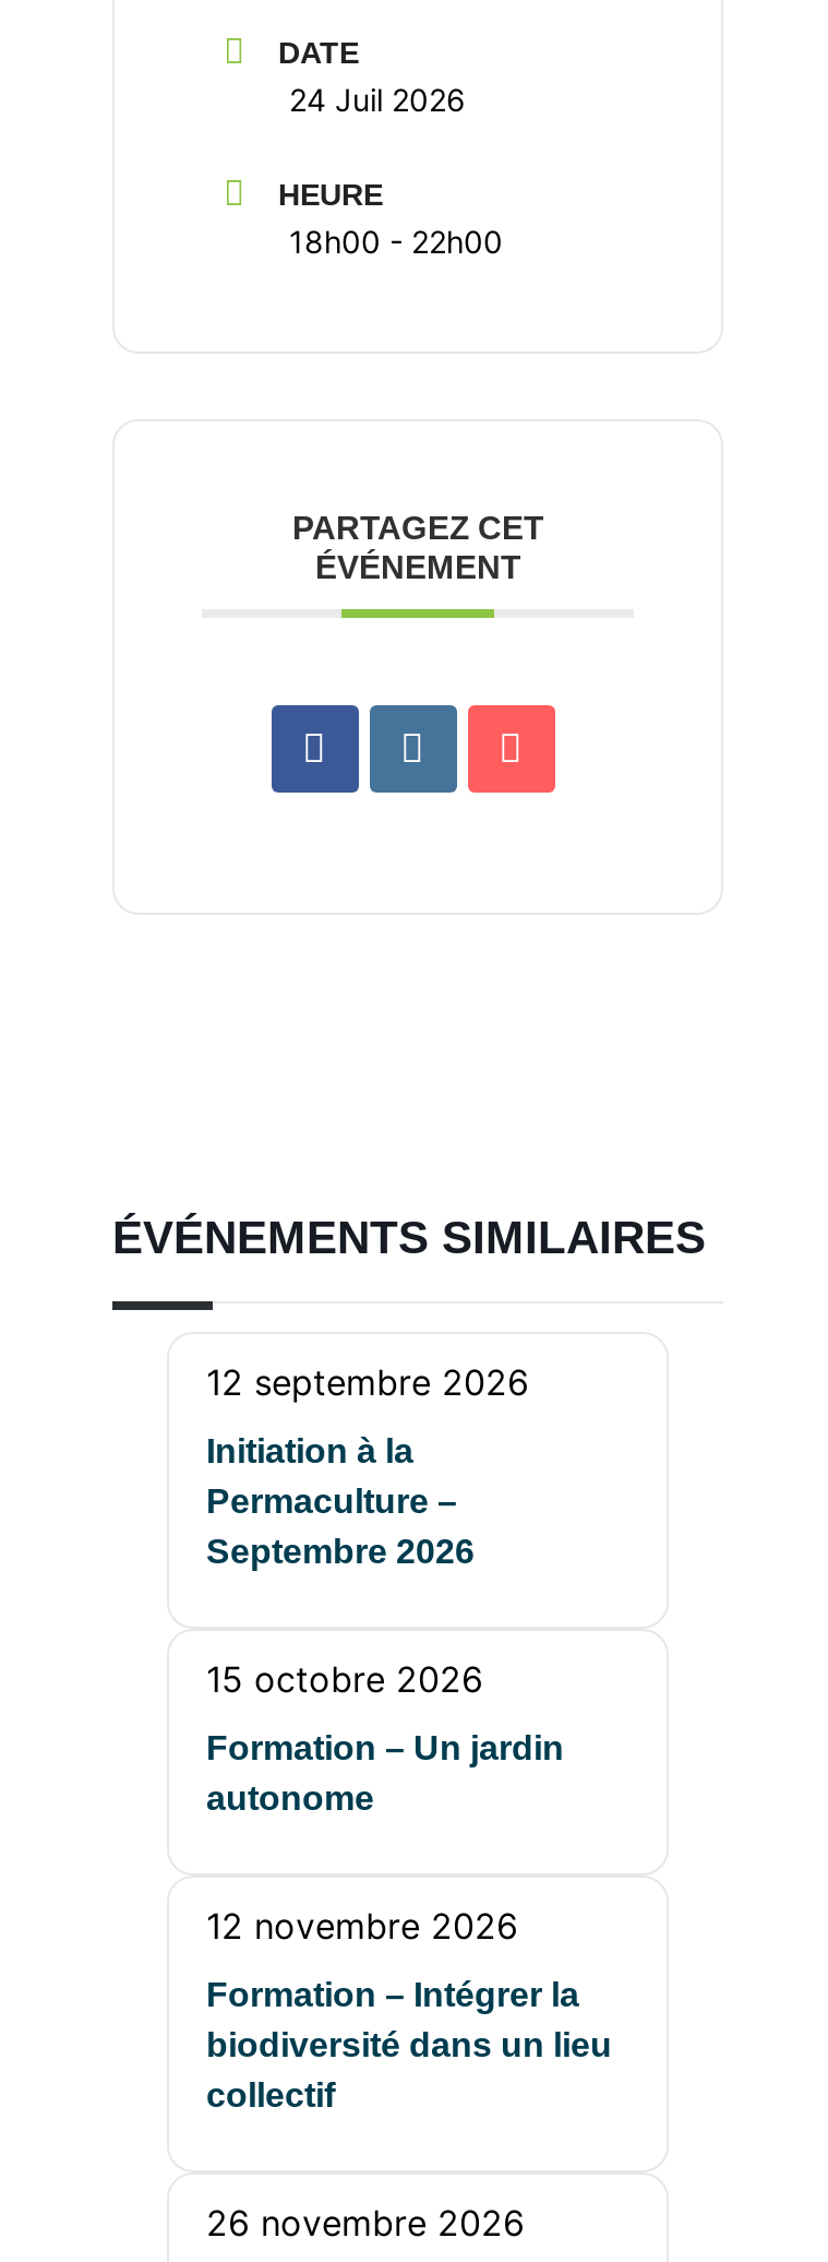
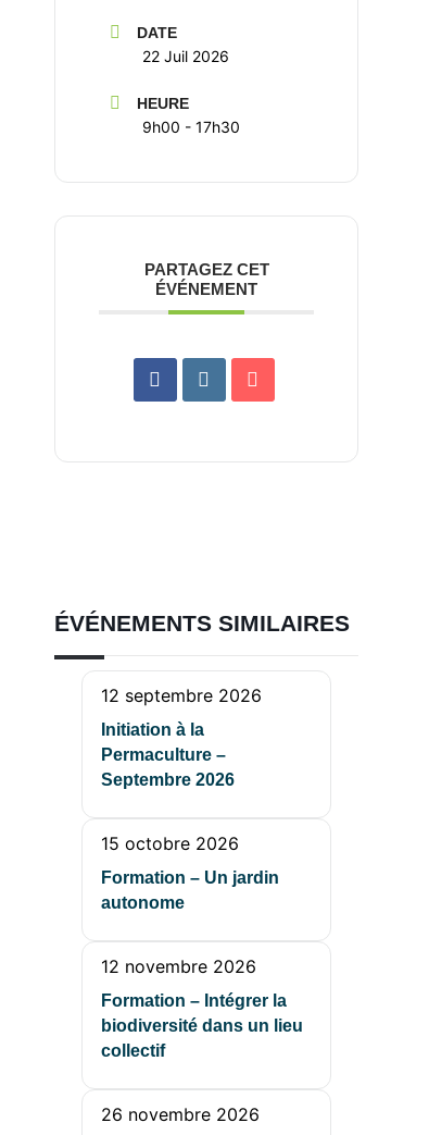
[289,80,466,117] 24 Juil 2026 -> [142,46,229,65] 22 Juil 2026
[289,222,503,259] 18h00 - 22h00 -> [142,117,240,136] 9h00 - 17h30

